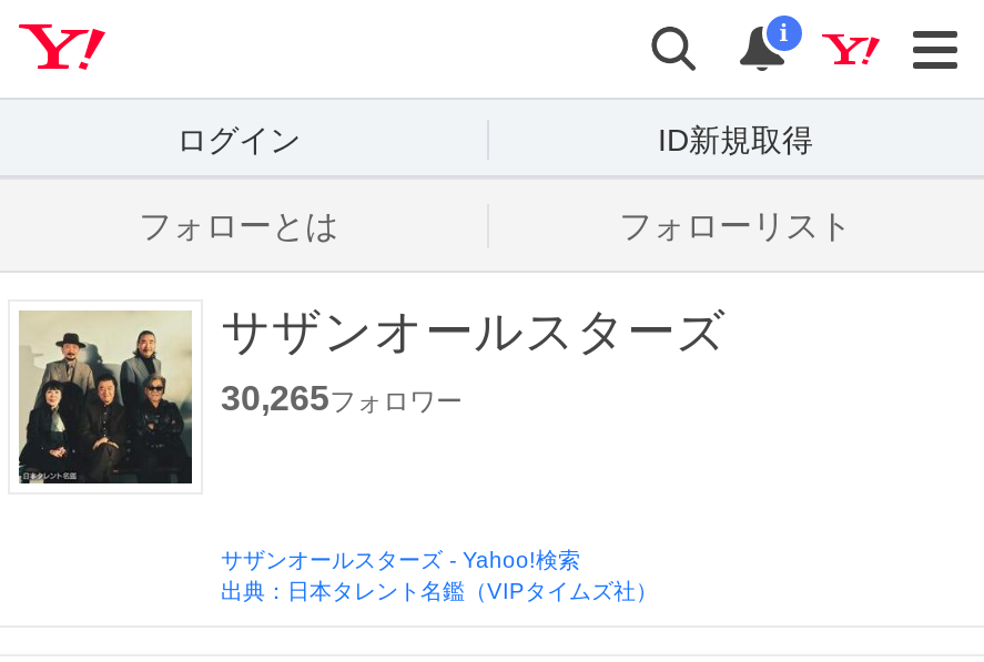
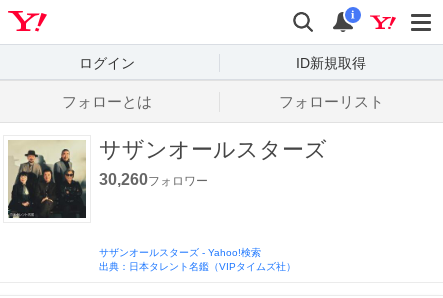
[221,379,463,417] 30,265フォロワー -> [99,171,208,188] 30,260フォロワー

